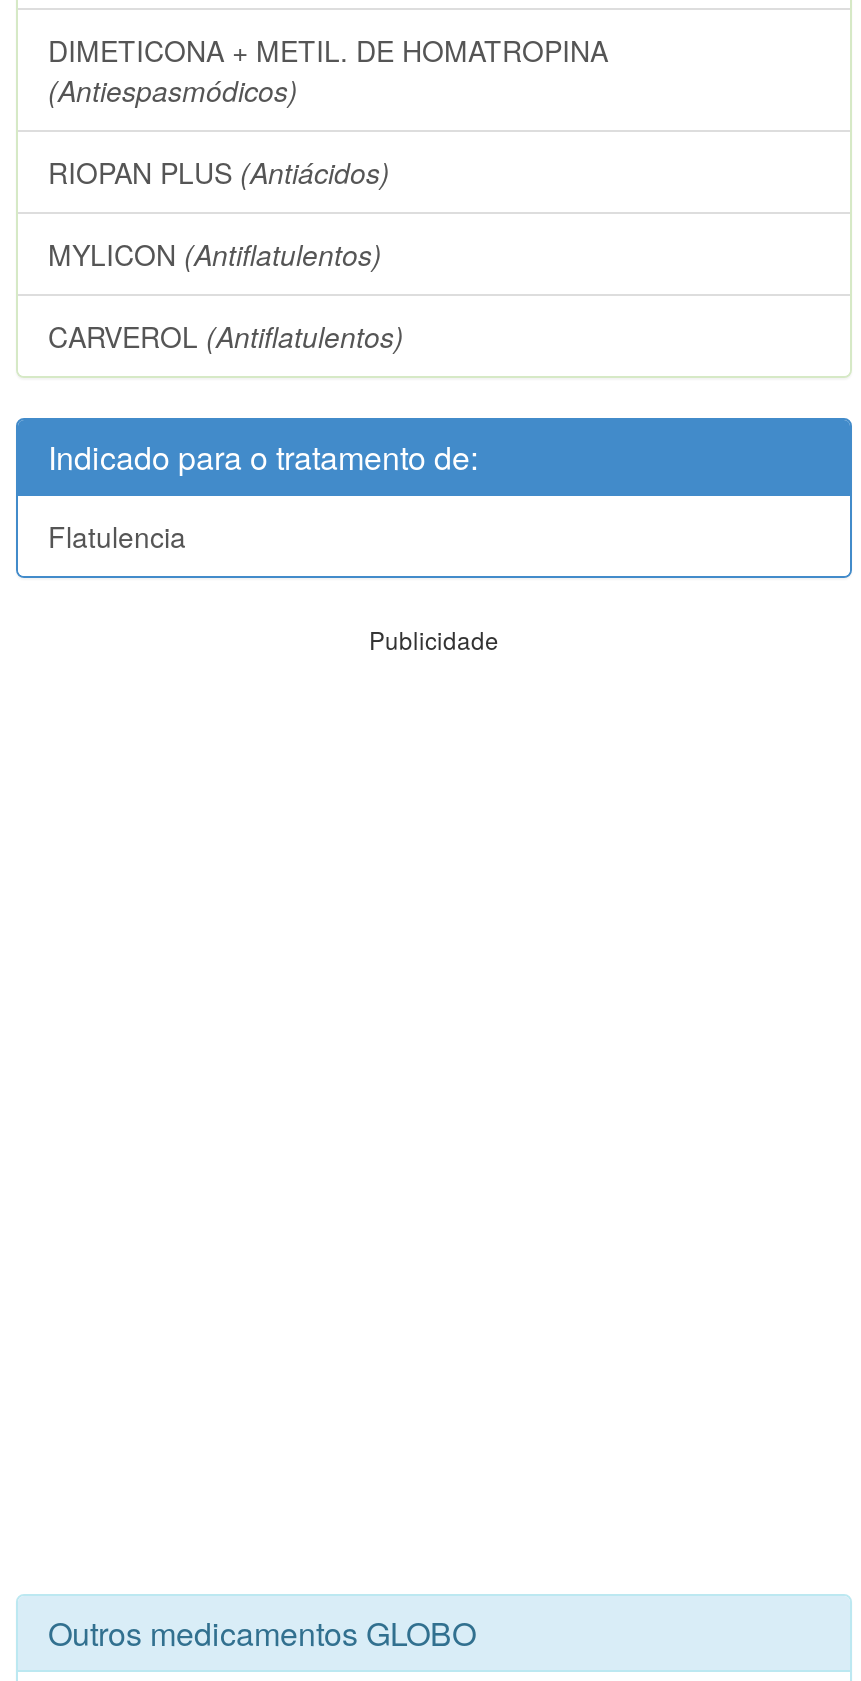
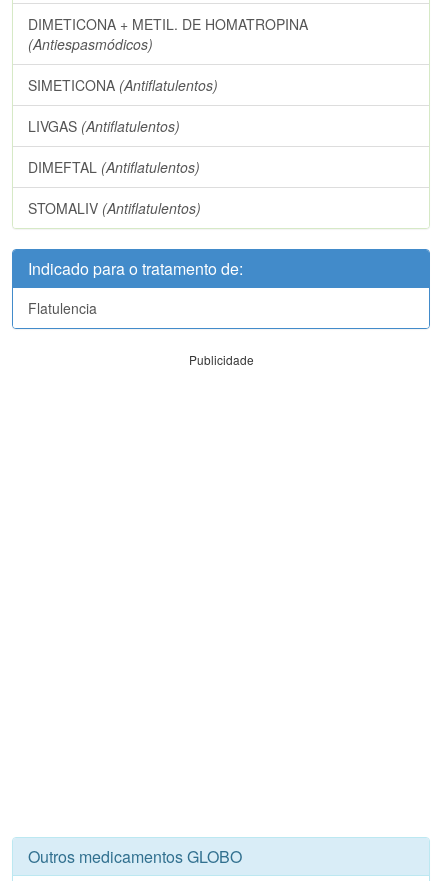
[48,152,404,356] RIOPAN PLUS (Antiácidos) | MYLICON (Antiflatulentos) | CARVEROL (Antiflatulentos) -> [28,75,218,218] SIMETICONA (Antiflatulentos) | LIVGAS (Antiflatulentos) | DIMEFTAL (Antiflatulentos) | STOMALIV (Antiflatulentos)

